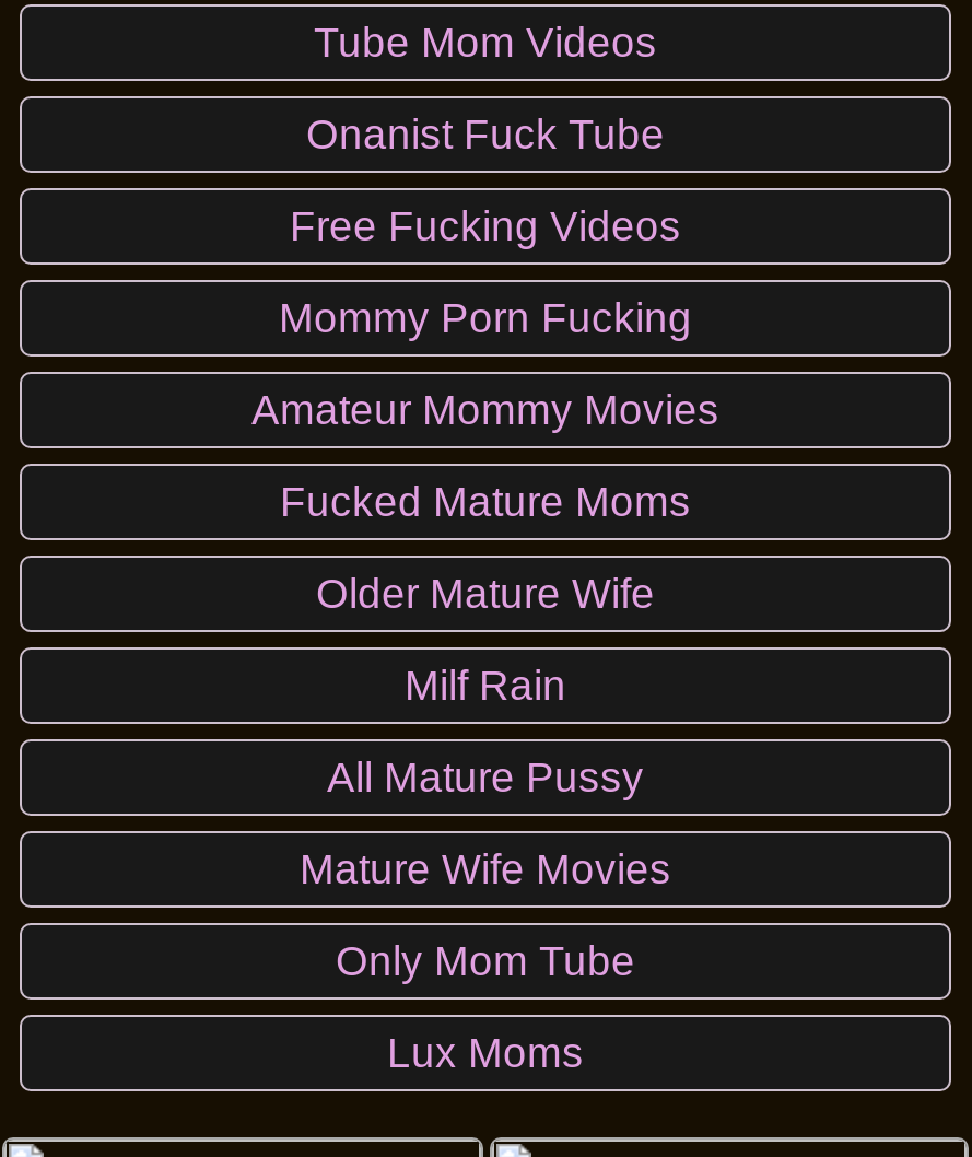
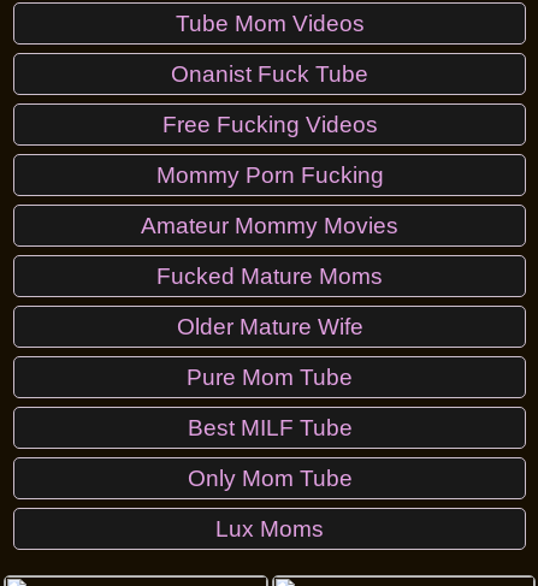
[300,664,671,893] Milf Rain | All Mature Pussy | Mature Wife Movies -> [187,365,353,441] Pure Mom Tube | Best MILF Tube

